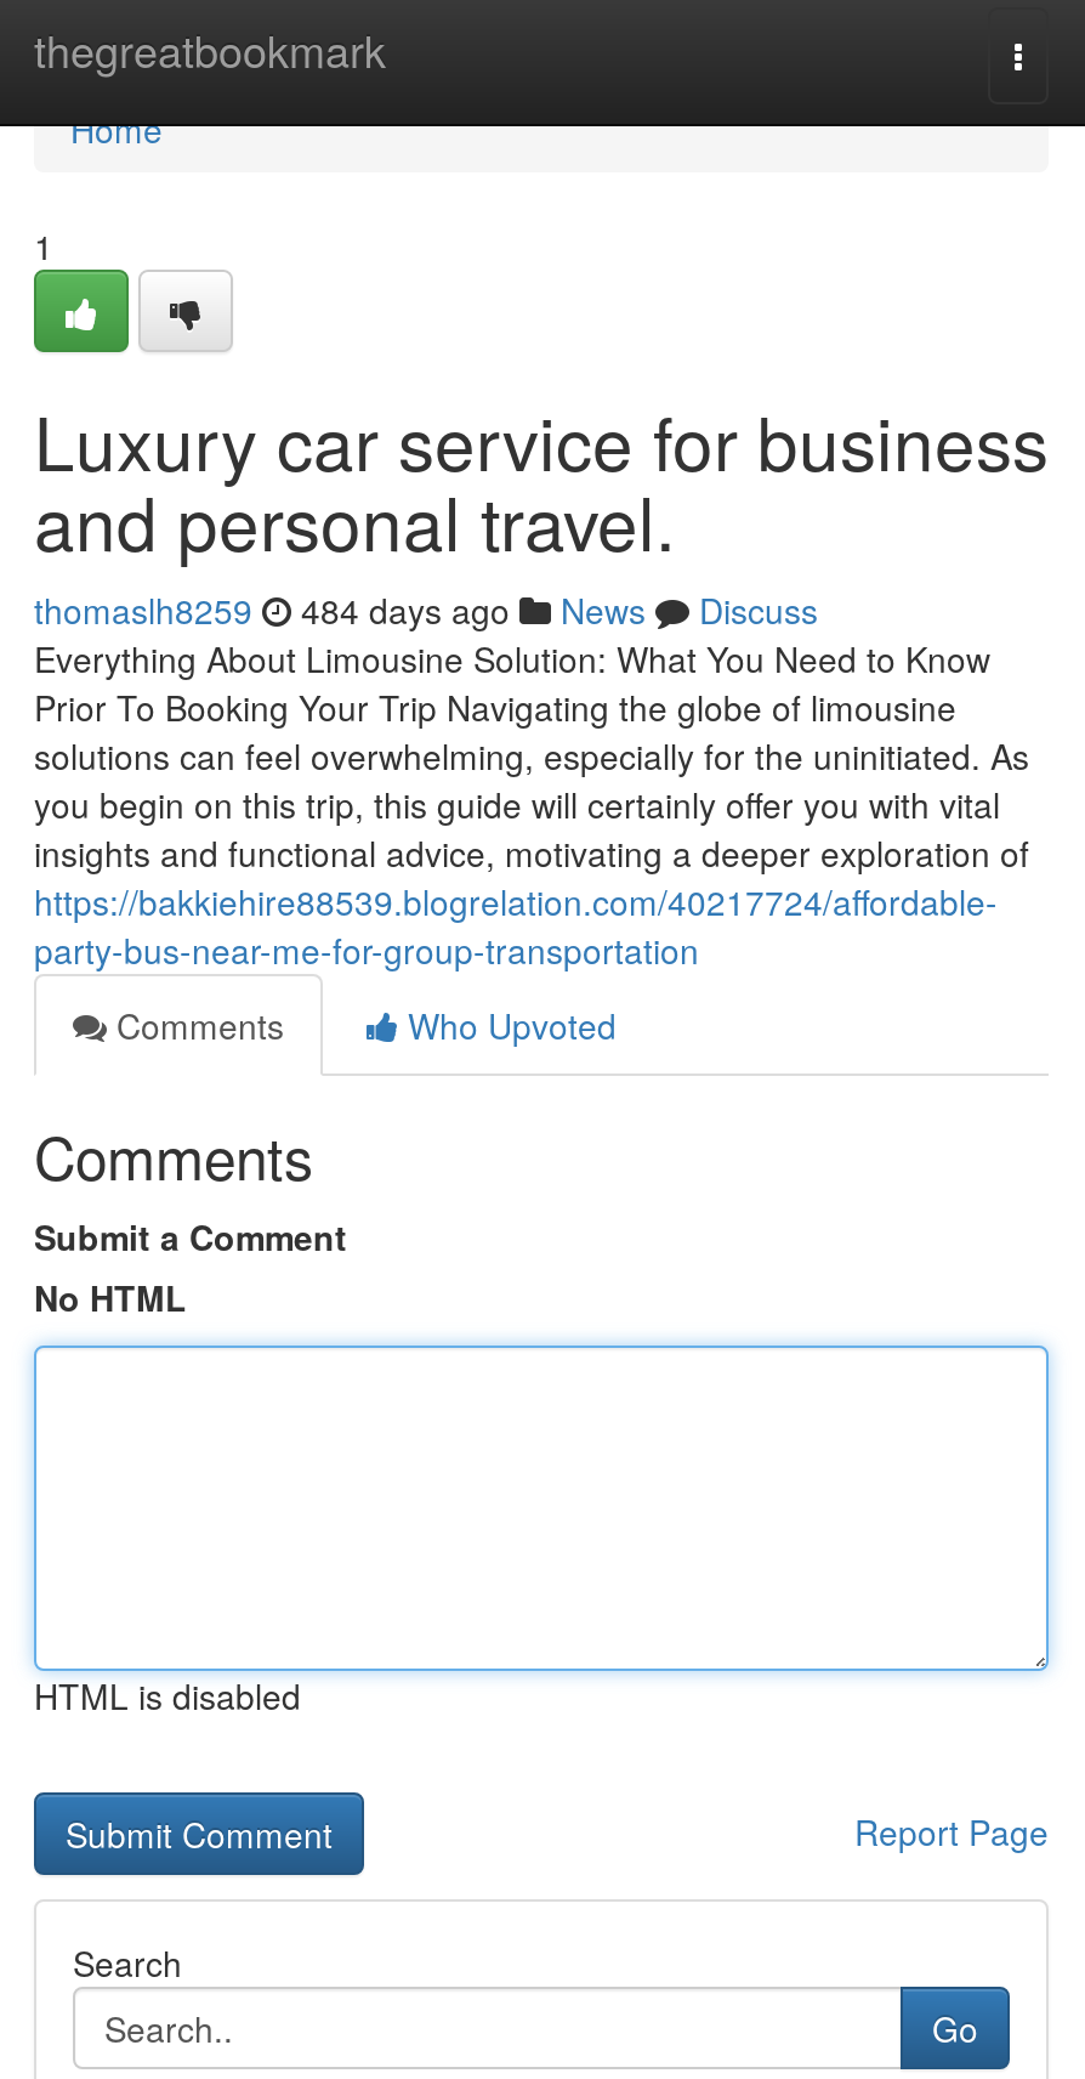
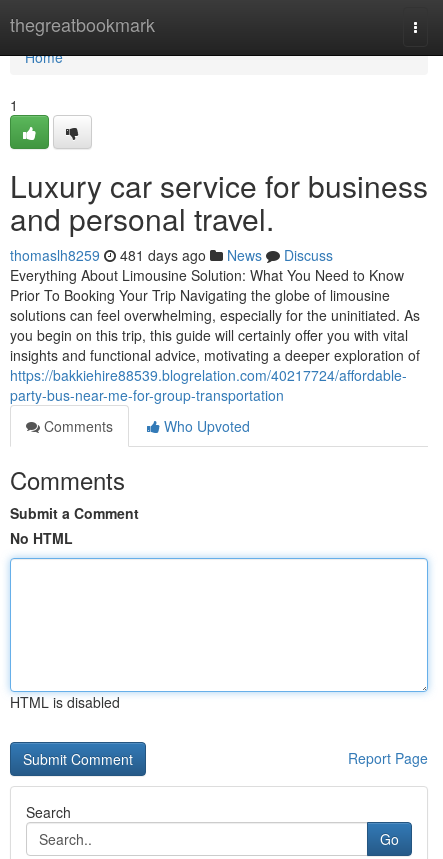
[34,585,818,634] thomaslh8259 484 days ago News Discuss -> [10,245,333,265] thomaslh8259 481 days ago News Discuss

